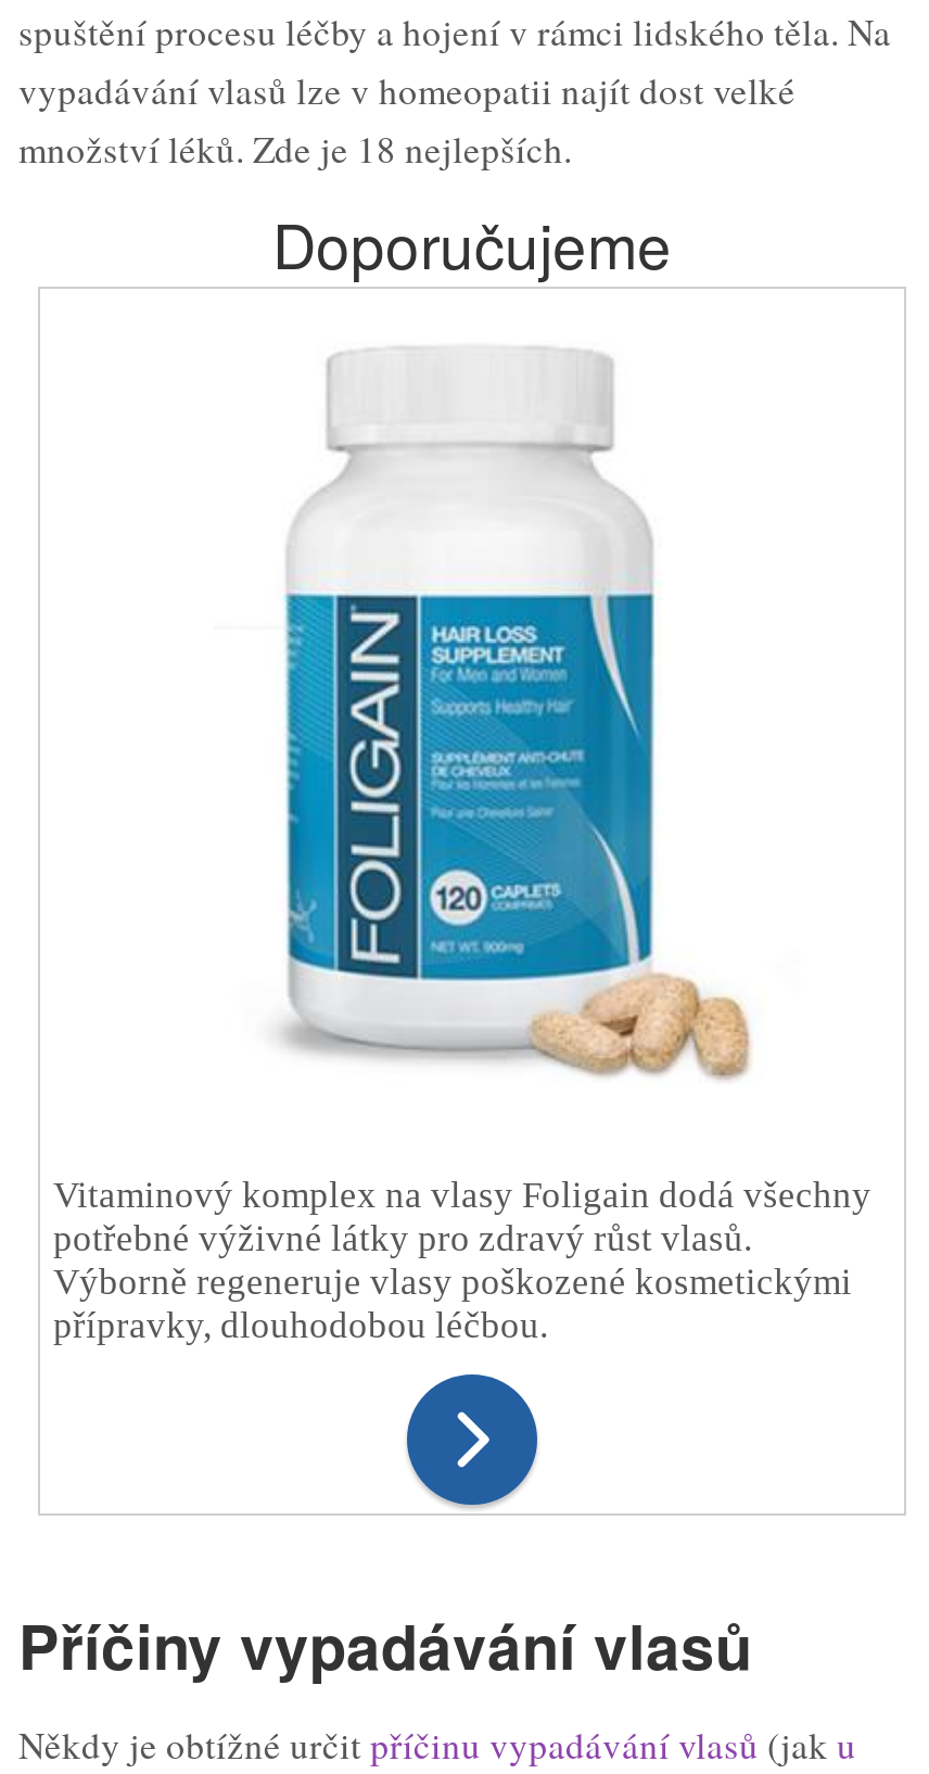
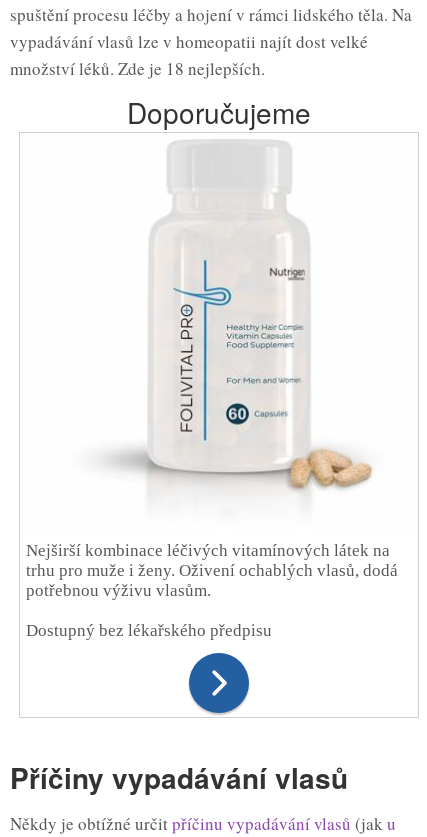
[283,306,782,1081] [image] -> [101,139,374,497] [image]
[53,1174,871,1345] Vitaminový komplex na vlasy Foligain dodá všechny | potřebné výživné látky pro zdravý růst vlasů. | Výborně regeneruje vlasy poškozené kosmetickými | přípravky, dlouhodobou léčbou. -> [26,540,398,639] Nejširší kombinace léčivých vitamínových látek na | trhu pro muže i ženy. Oživení ochablých vlasů, dodá | potřebnou výživu vlasům. | Dostupný bez lékařského předpisu

